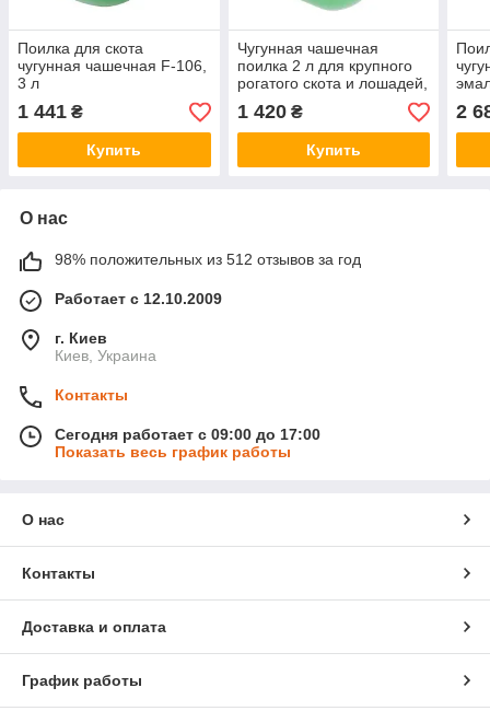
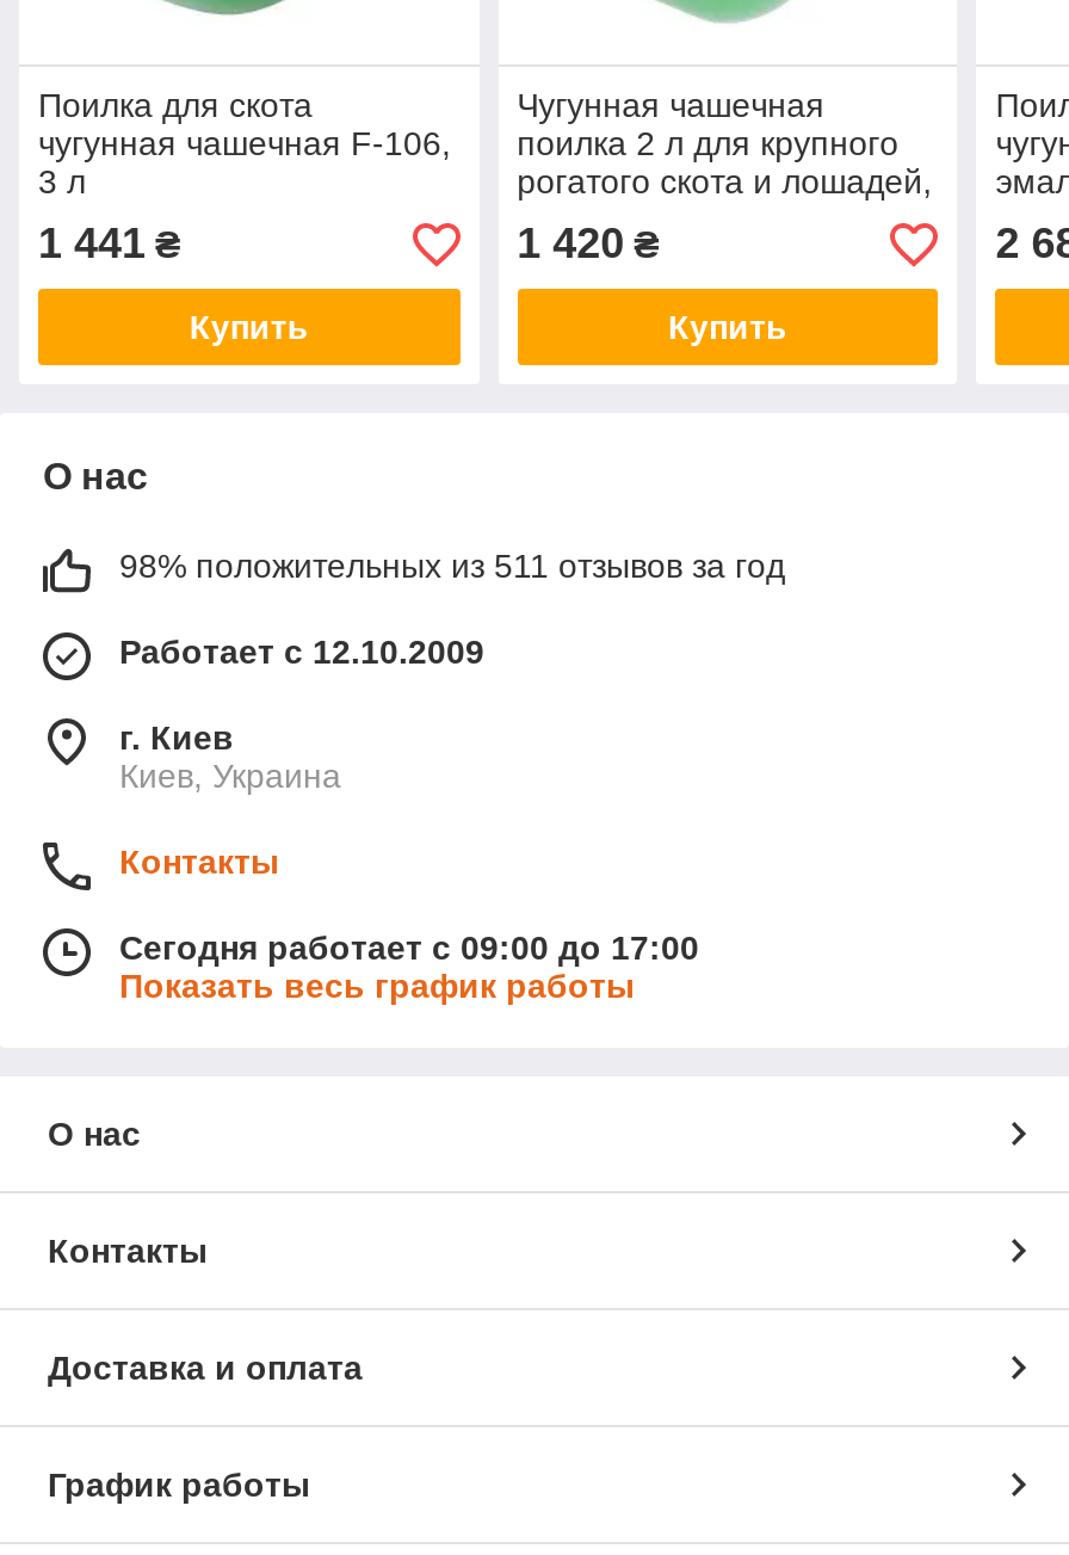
[55,251,361,268] 98% положительных из 512 отзывов за год -> [119,548,785,586] 98% положительных из 511 отзывов за год

